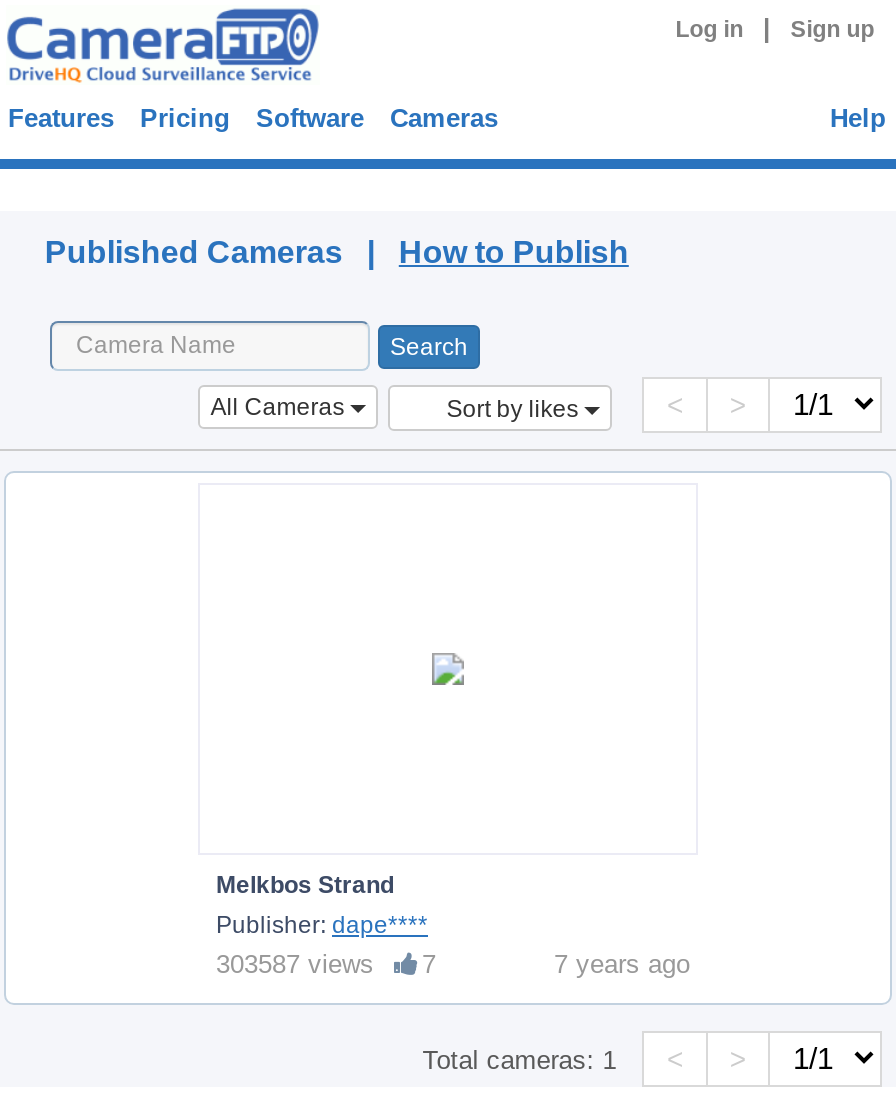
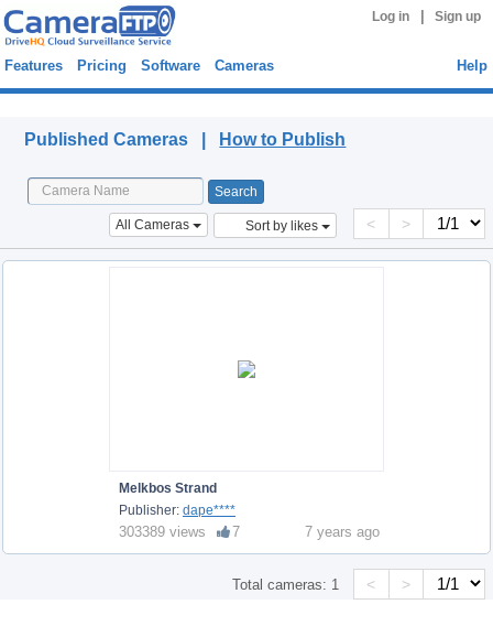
[216,949,436,979] 303587 views 7 -> [119,523,240,540] 303389 views 7

